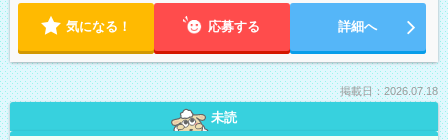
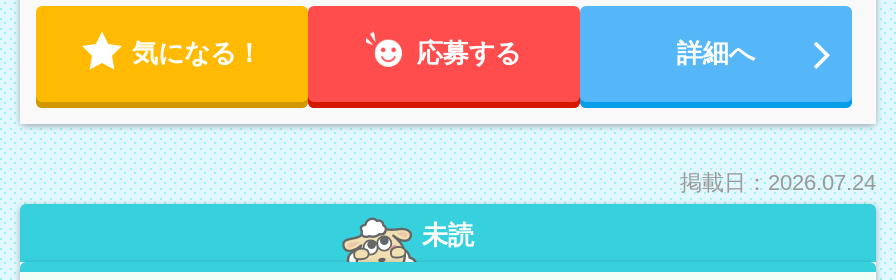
[340,85,438,97] 掲載日：2026.07.18 -> [680,170,876,194] 掲載日：2026.07.24

